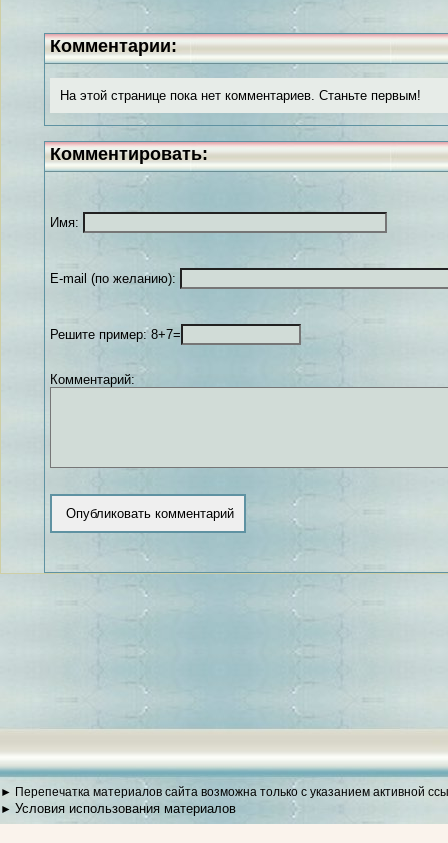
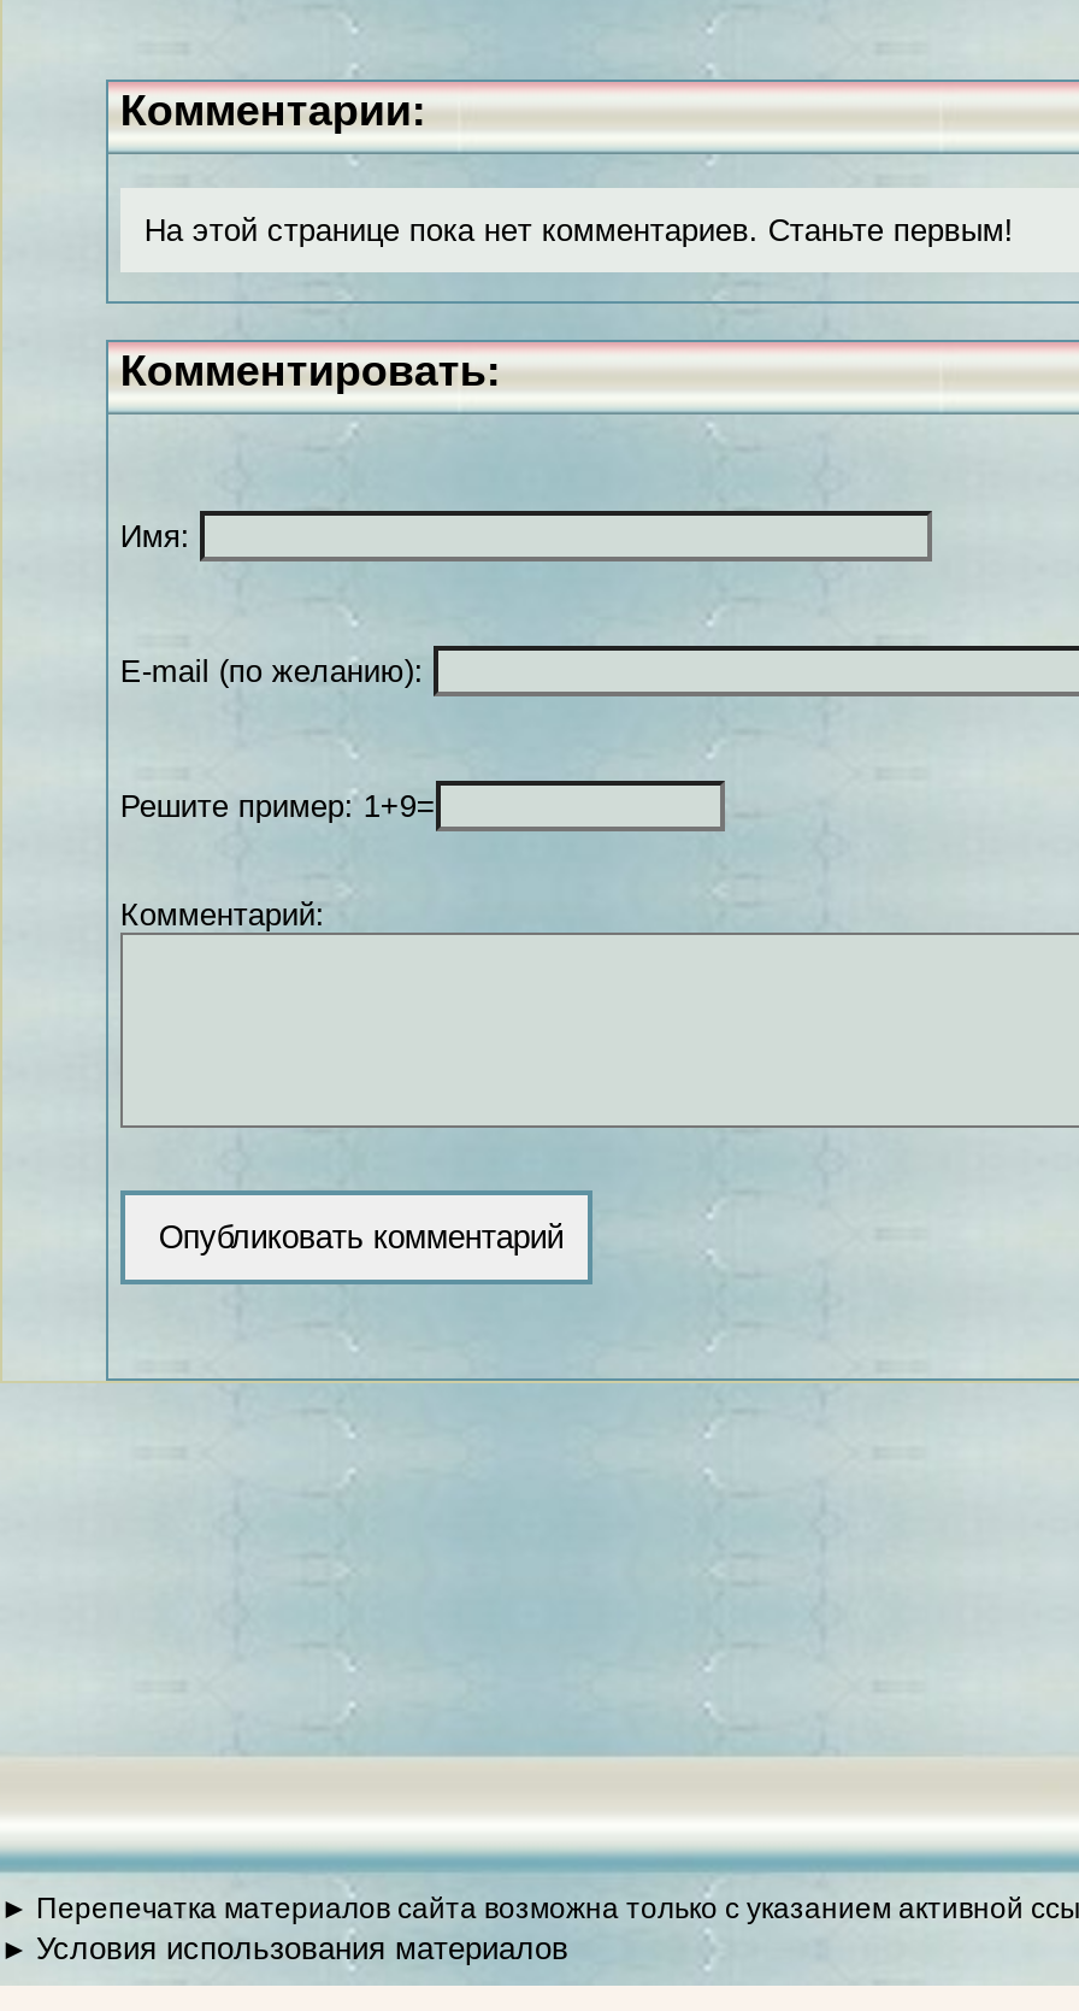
[50,327,181,342] Решите пример: 8+7= -> [120,788,436,824] Решите пример: 1+9=

